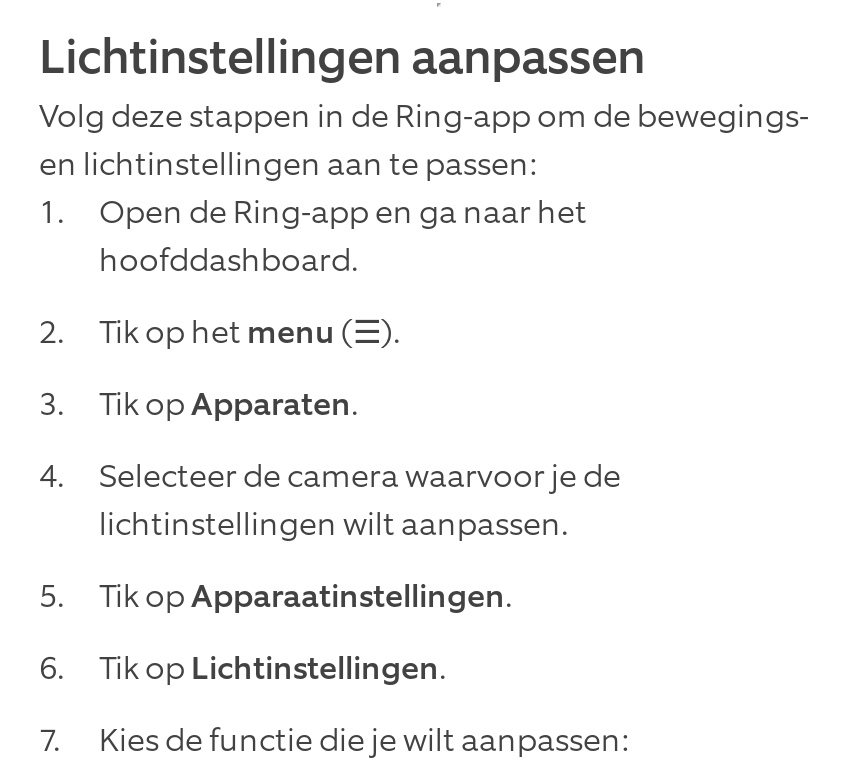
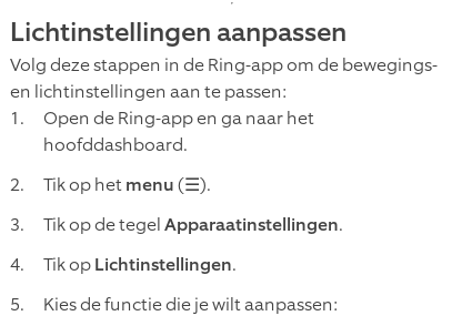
[99,383,621,617] Tik opApparaten. | Selecteer de camera waarvoor je de | lichtinstellingen wilt aanpassen. | Tik opApparaatinstellingen. -> [43,213,343,236] Tik op de tegel Apparaatinstellingen.

